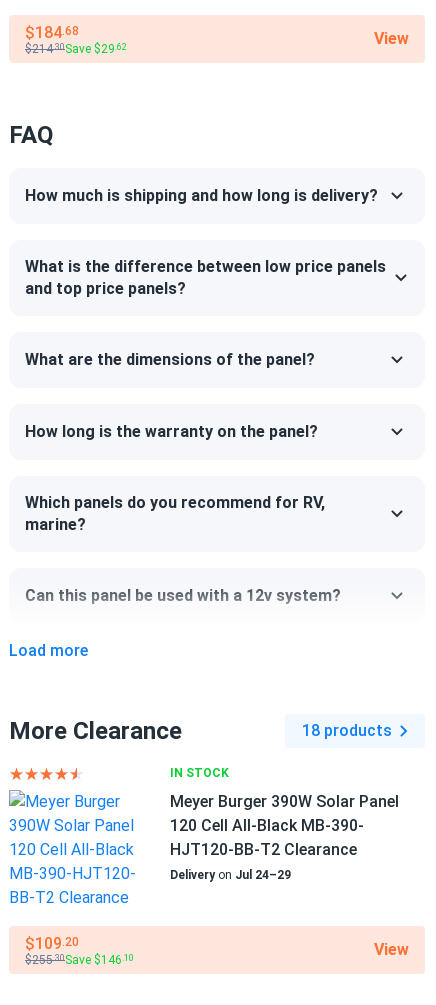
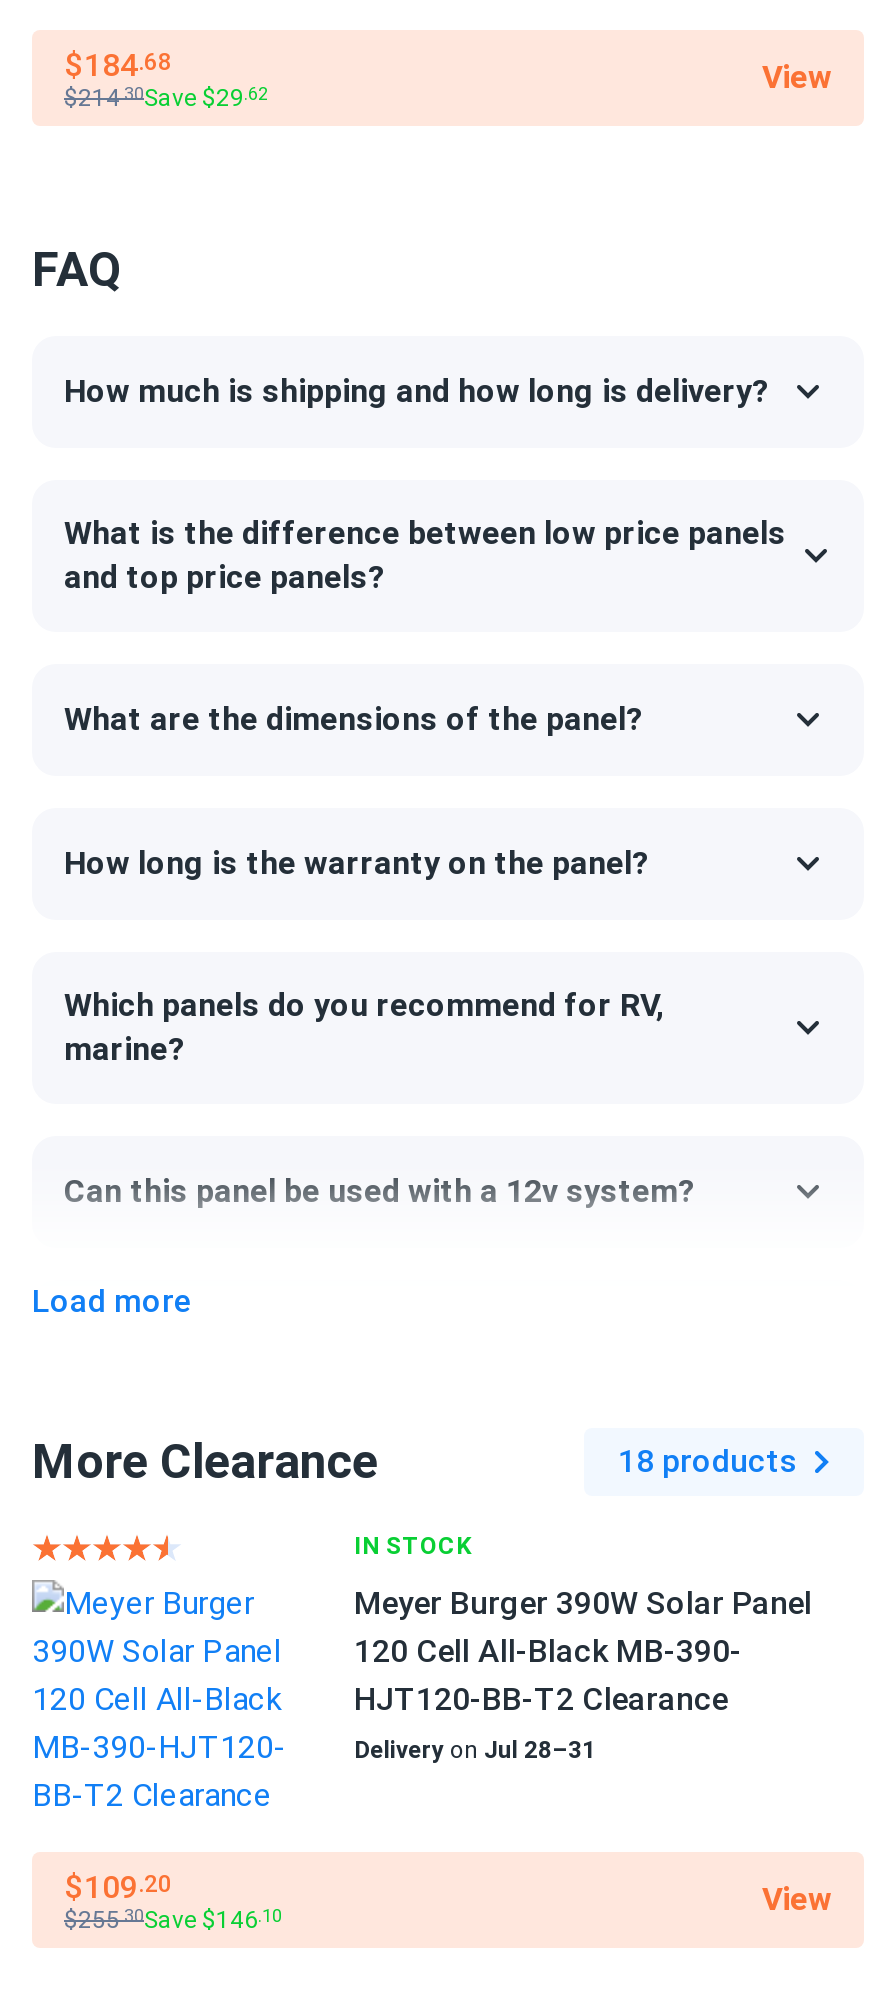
[170,868,291,882] Delivery on Jul 24–29 -> [354,1736,596,1764] Delivery on Jul 28–31

